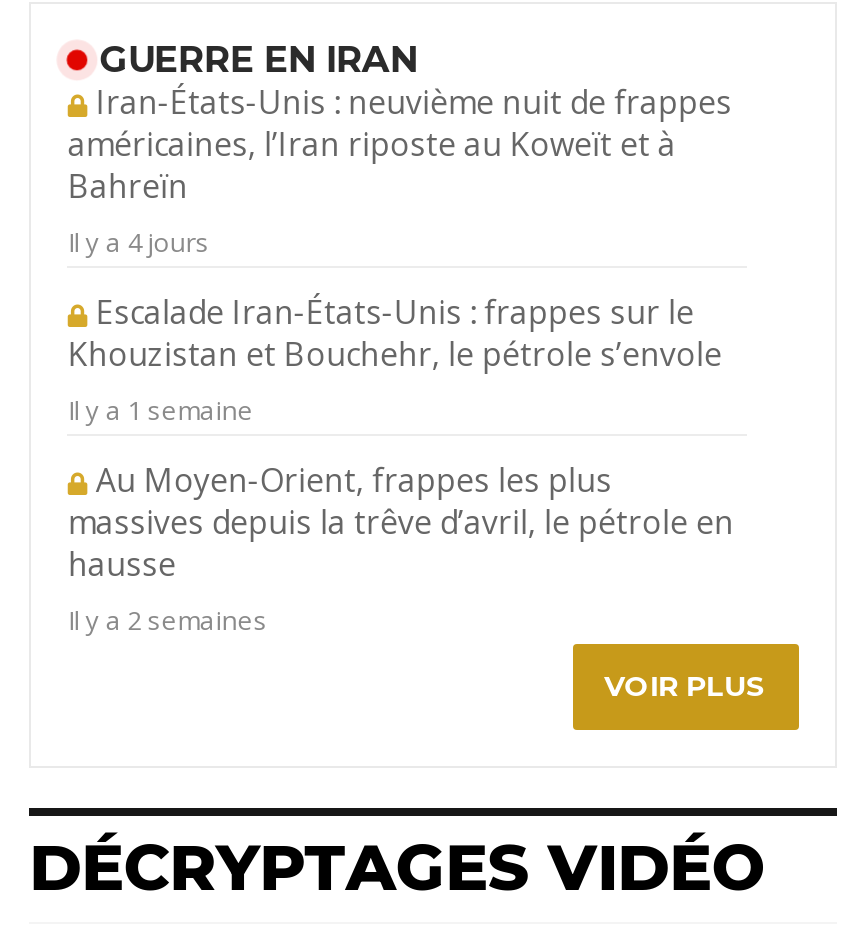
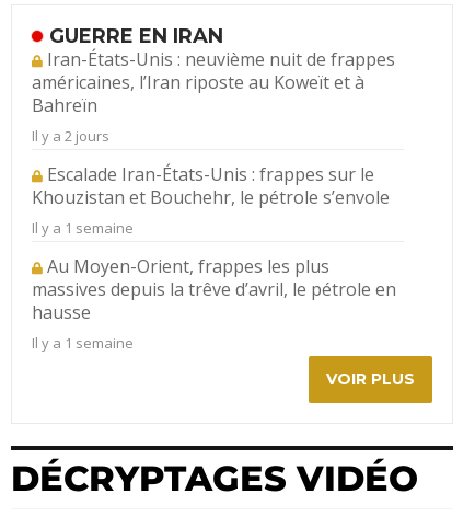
[68,224,210,260] Il y a 4 jours -> [32,126,110,146] Il y a 2 jours
[68,602,268,638] Il y a 2 semaines -> [32,333,134,353] Il y a 1 semaine

